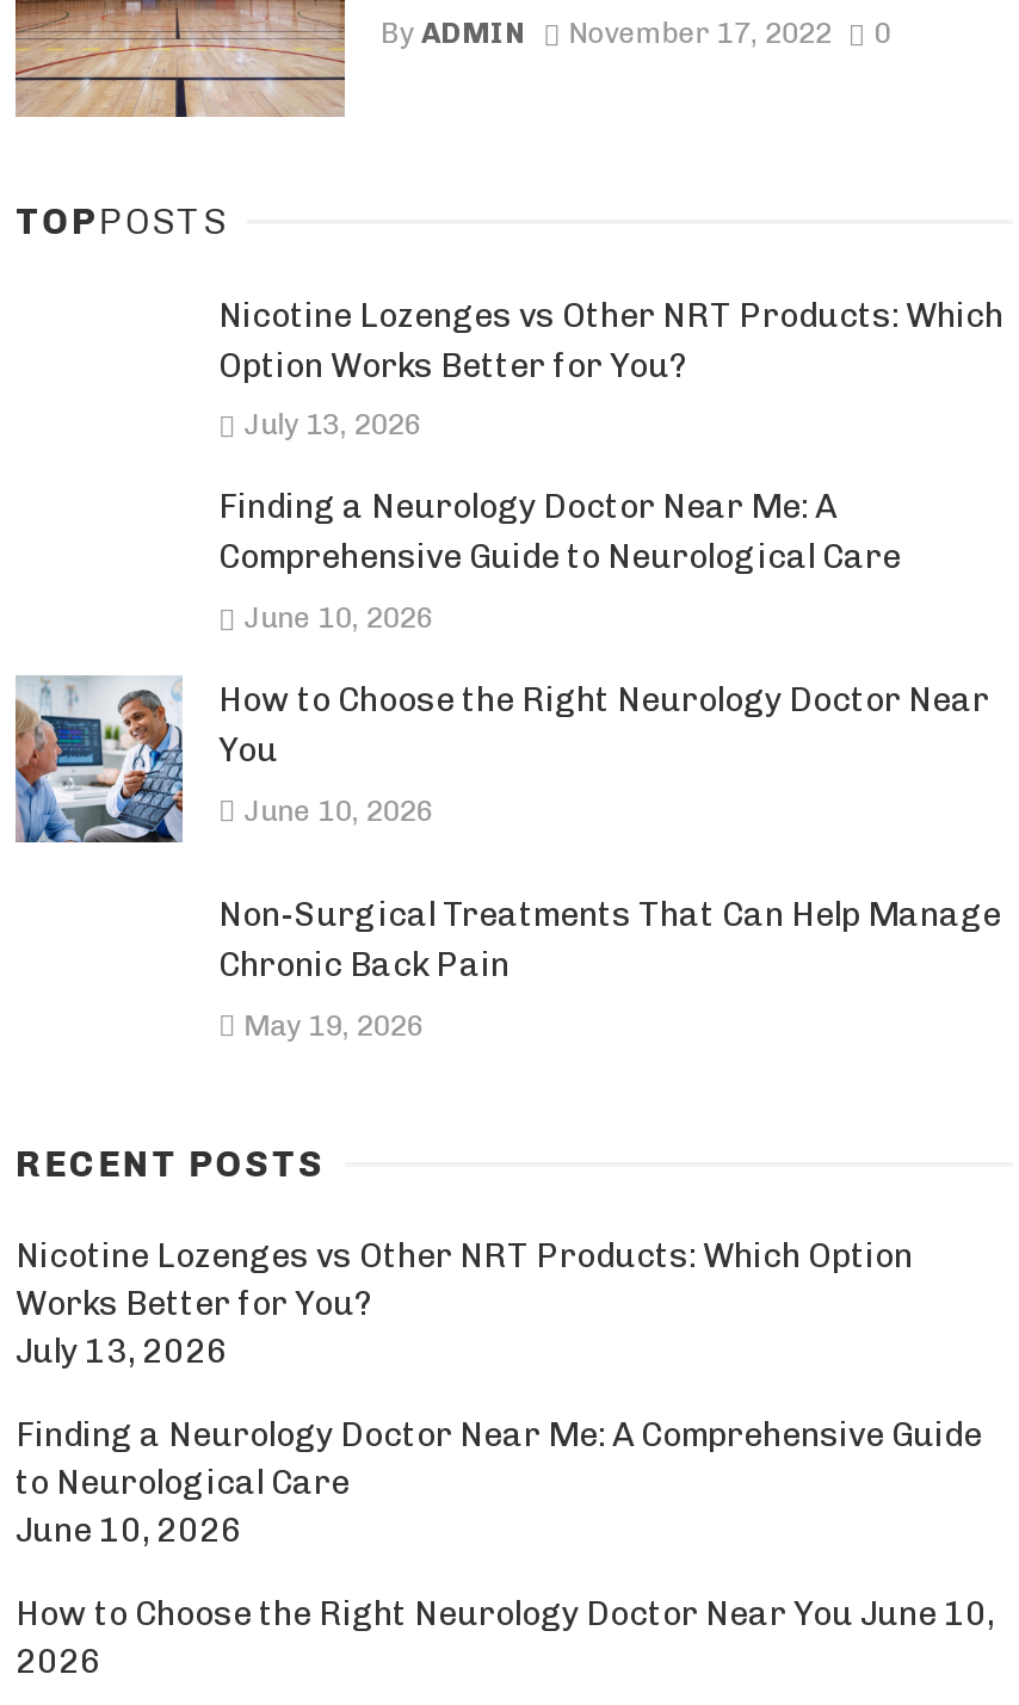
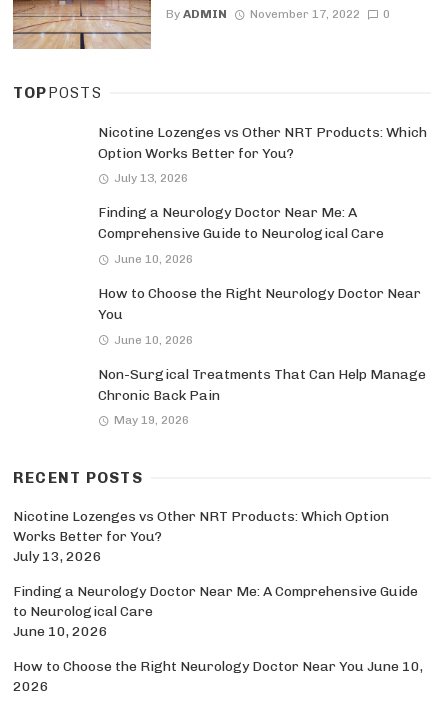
[13,673,185,847] [image] -> none

